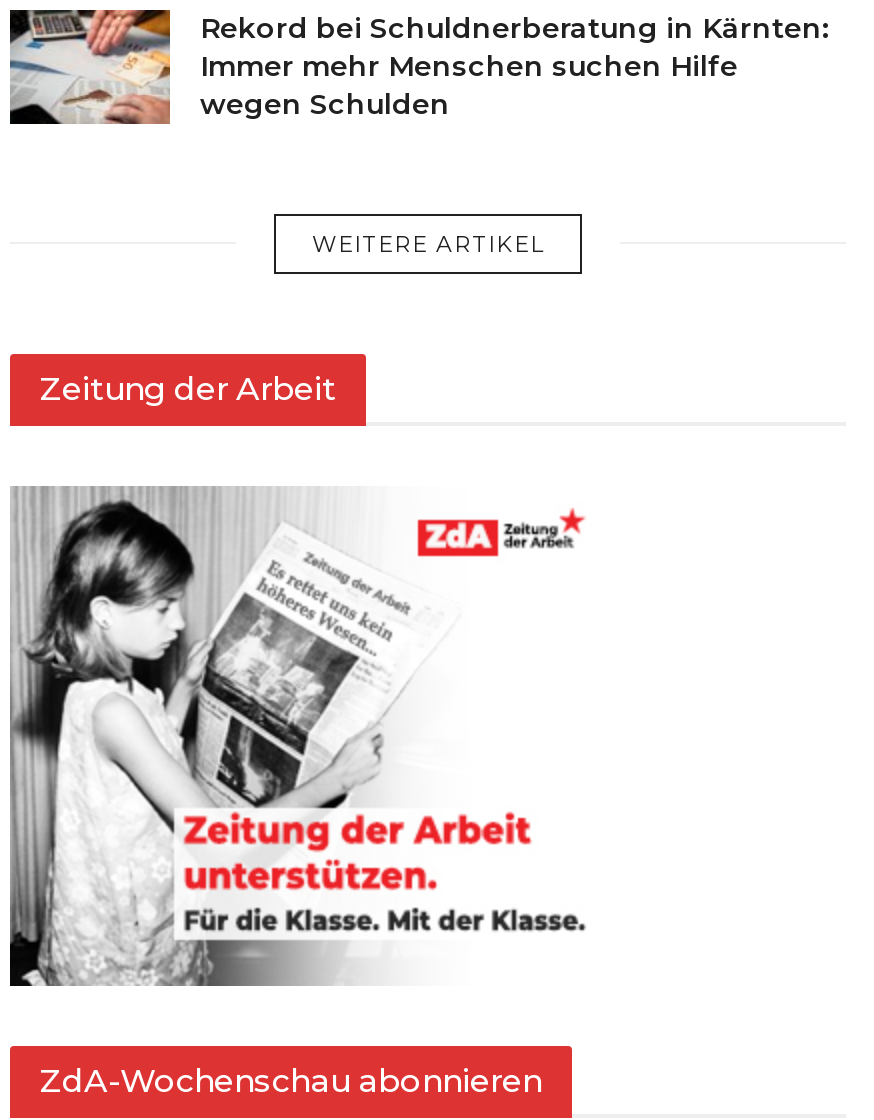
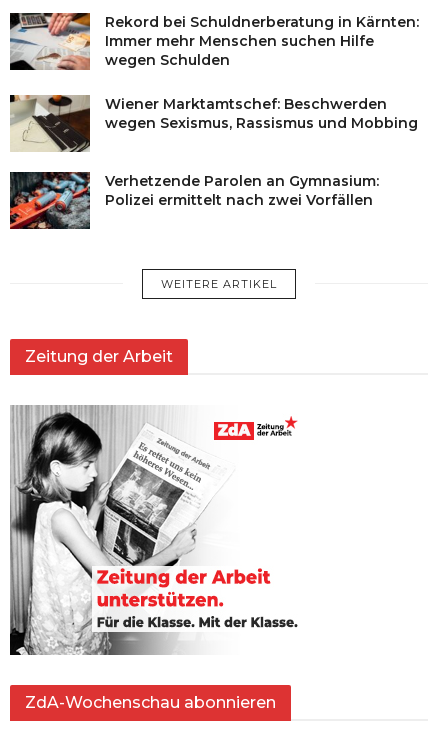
none -> [9,94,418,209] [image] | Wiener Marktamtschef: Beschwerden | wegen Sexismus, Rassismus und Mobbing | Verhetzende Parolen an Gymnasium: | Polizei ermittelt nach zwei Vorfällen
none -> [9,171,91,230] [image]

